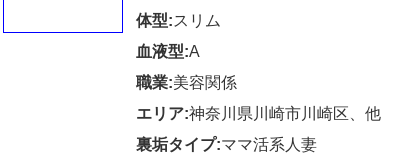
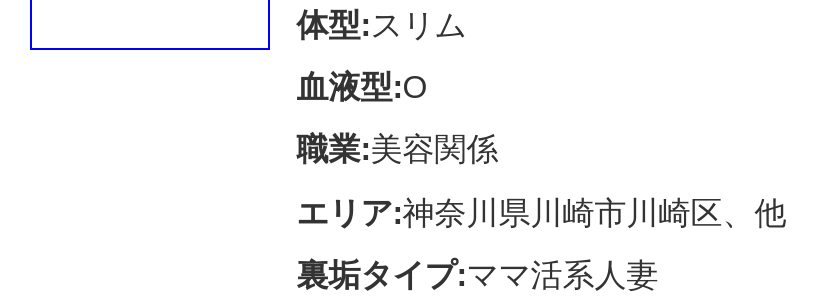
[136,43,200,60] 血液型:A -> [296,71,426,105] 血液型:O

